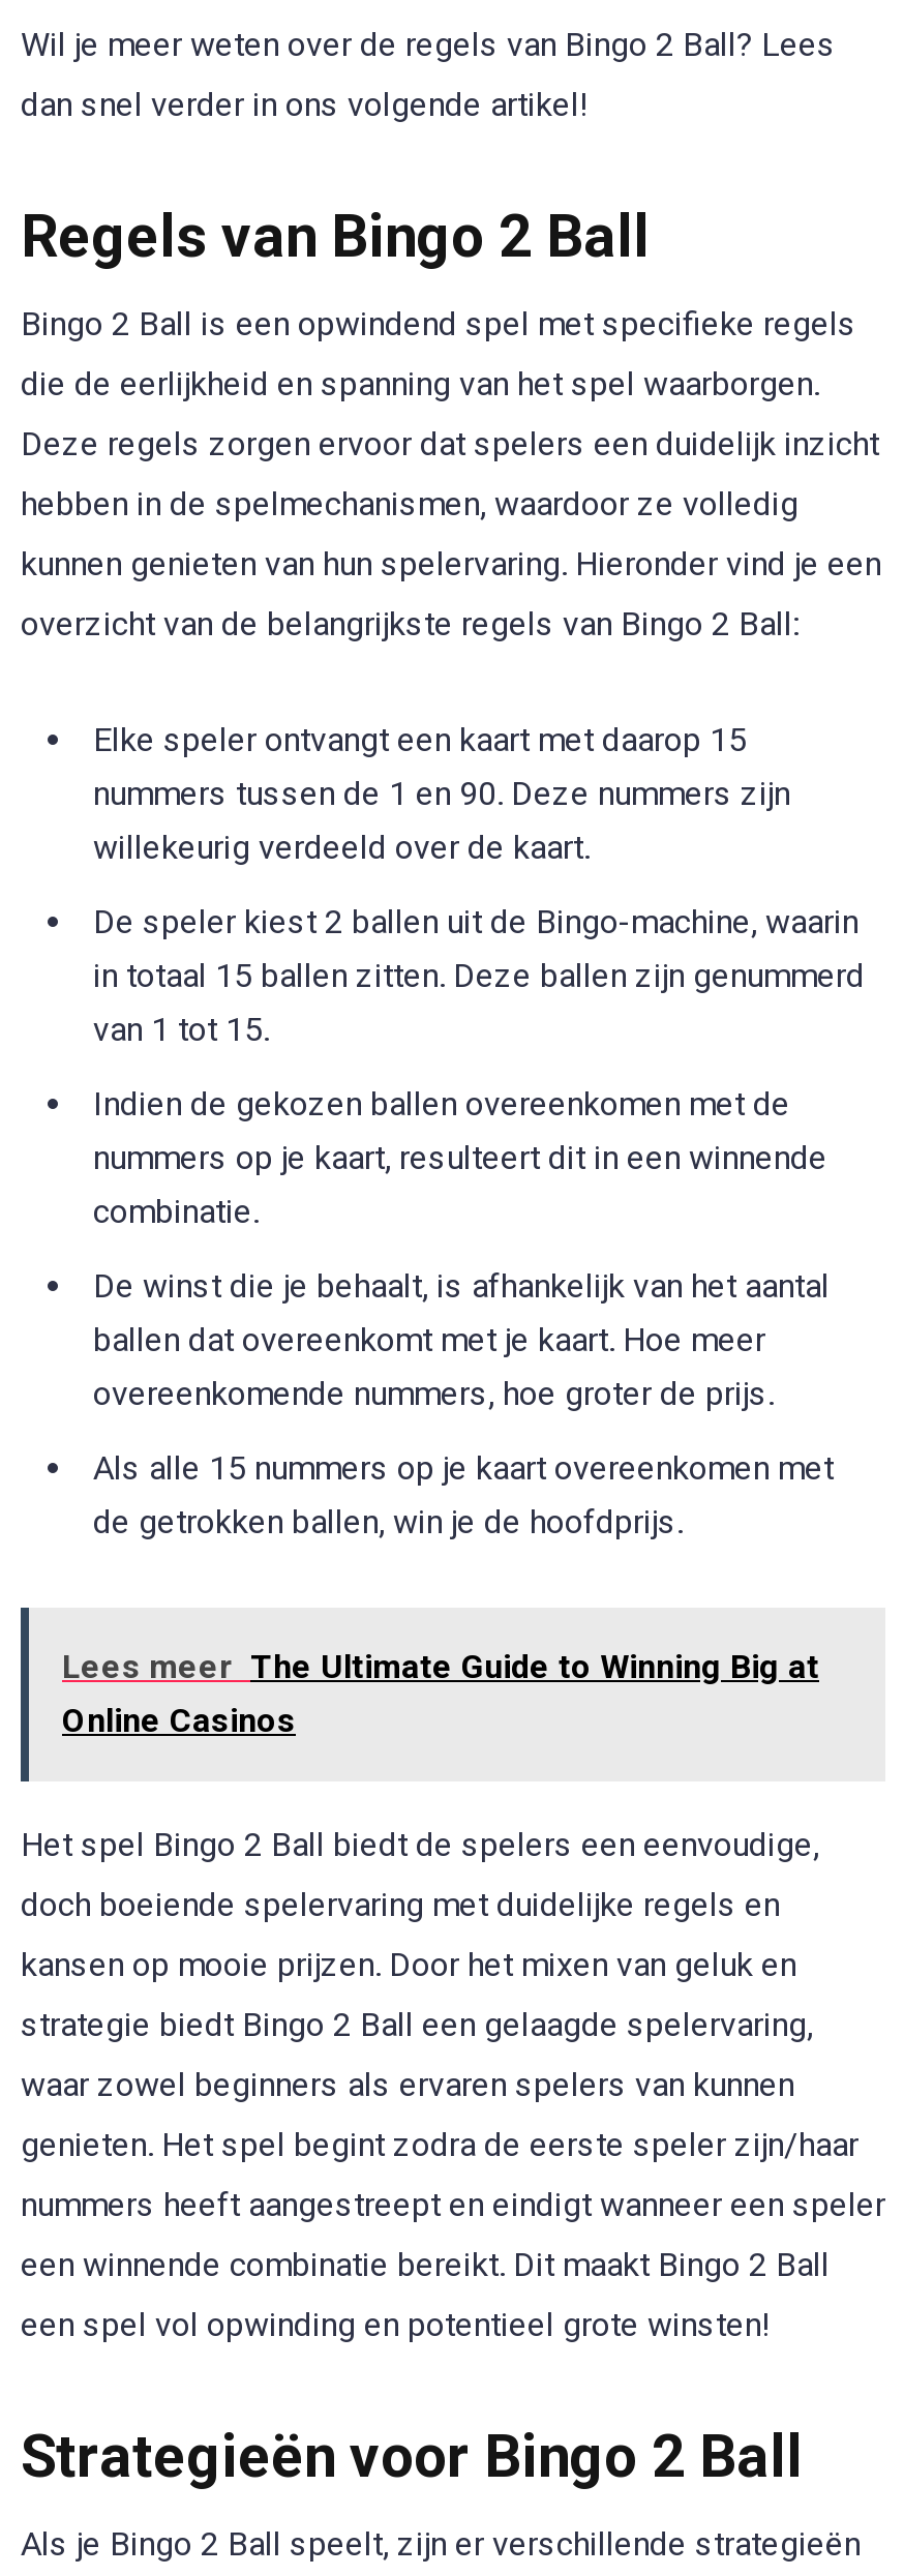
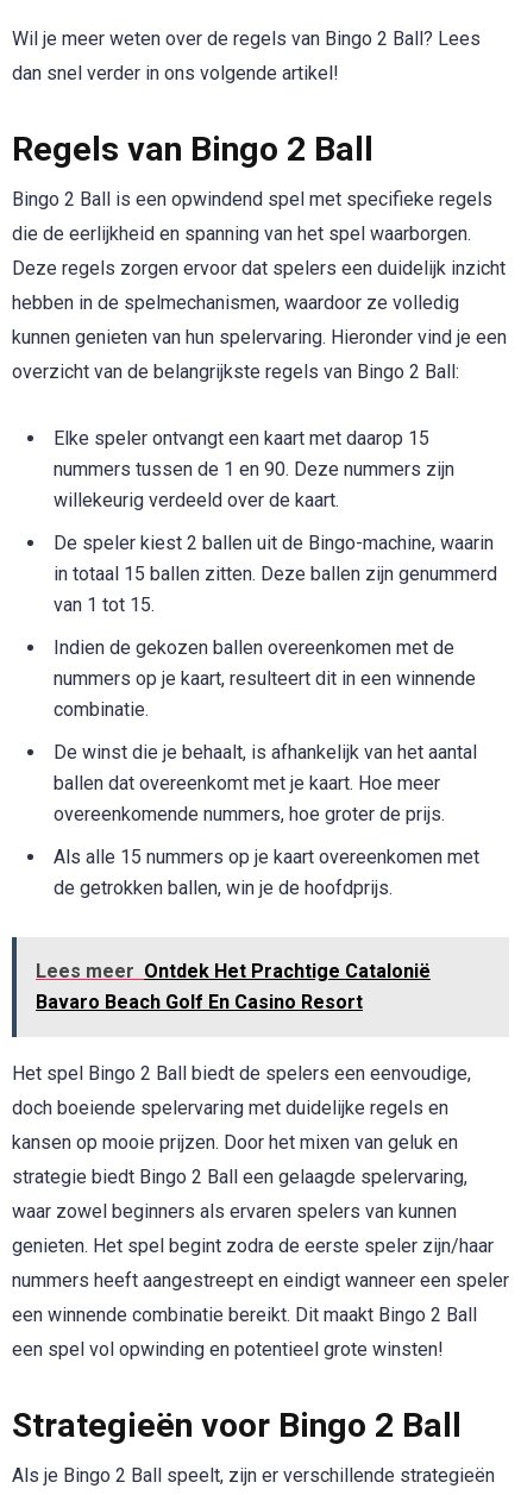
[62,1646,819,1739] Lees meer The Ultimate Guide to Winning Big at | Online Casinos -> [36,959,431,1013] Lees meer Ontdek Het Prachtige Catalonië | Bavaro Beach Golf En Casino Resort

